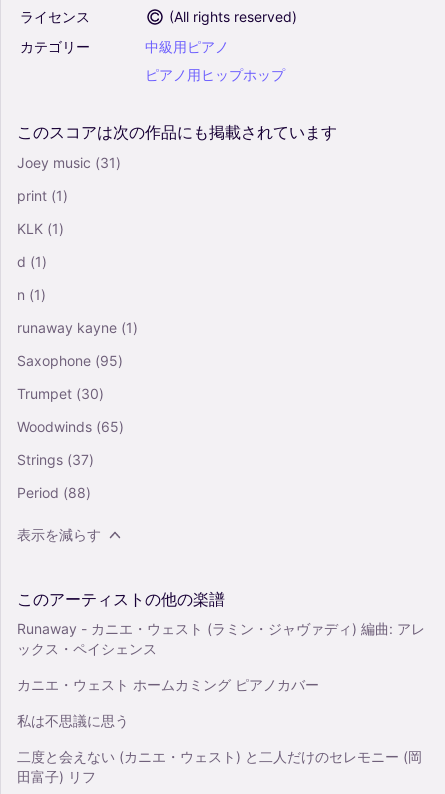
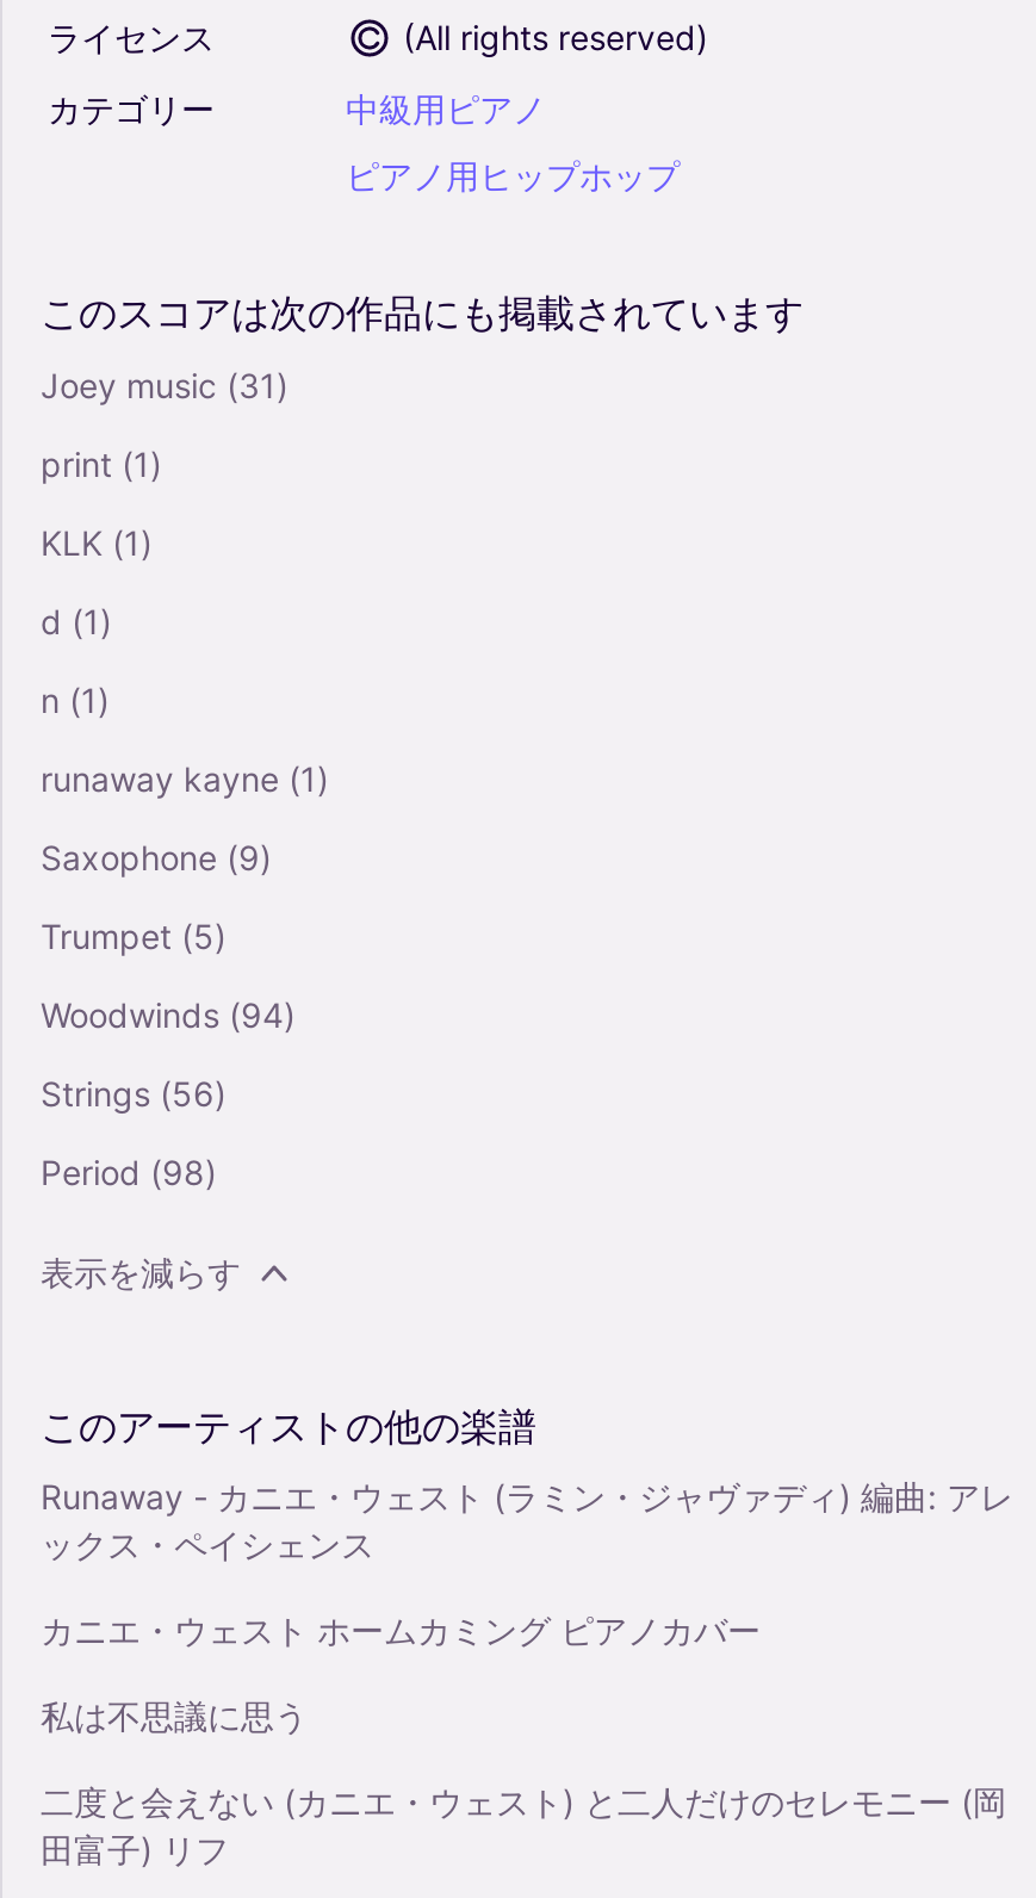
[17,352,123,369] Saxophone (95) -> [41,836,272,877] Saxophone (9)
[17,385,104,402] Trumpet (30) -> [41,915,227,956] Trumpet (5)
[17,418,124,435] Woodwinds (65) -> [41,994,296,1034] Woodwinds (94)
[17,451,94,468] Strings (37) -> [41,1073,227,1113] Strings (56)
[17,484,91,501] Period (88) -> [41,1151,217,1192] Period (98)

